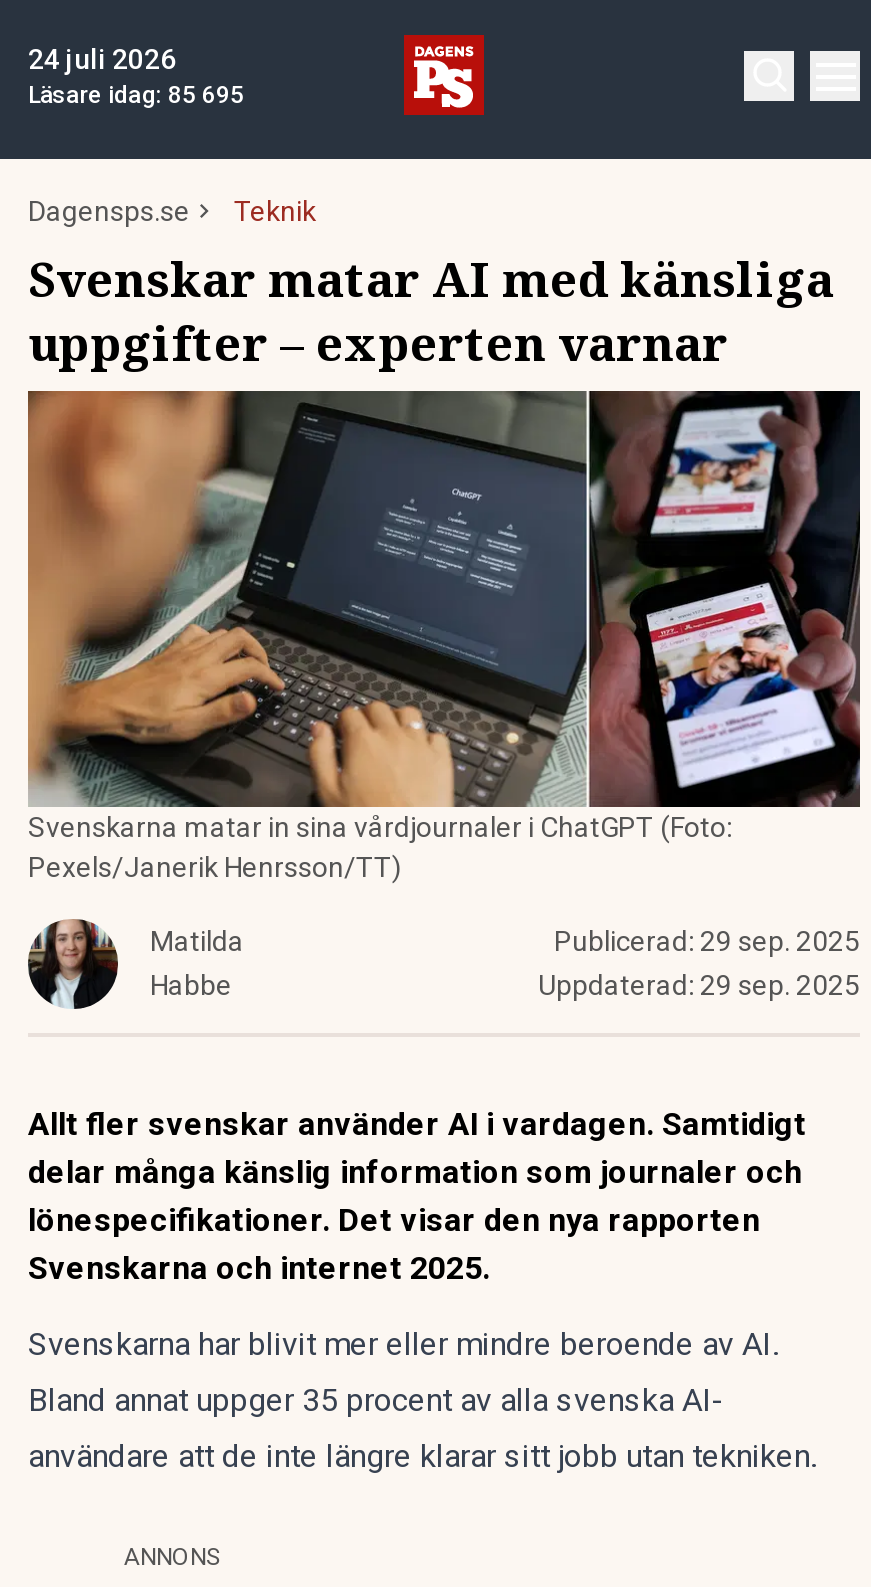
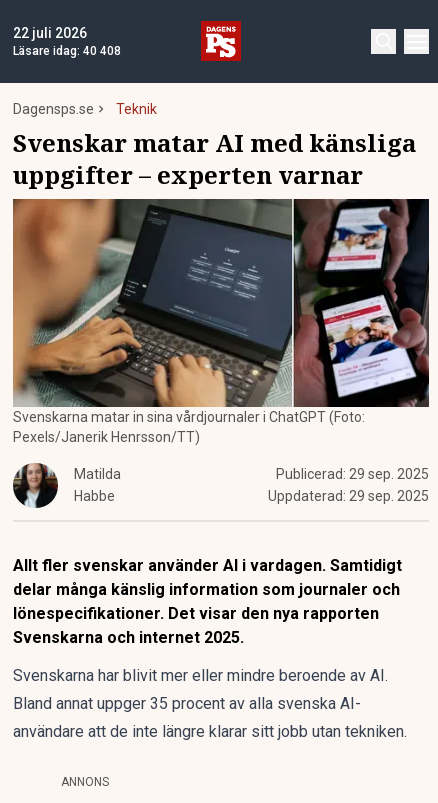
[28,43,176,75] 24 juli 2026 -> [13,25,87,41] 22 juli 2026
[28,81,244,109] Läsare idag: 85 695 -> [13,44,121,58] Läsare idag: 40 408

